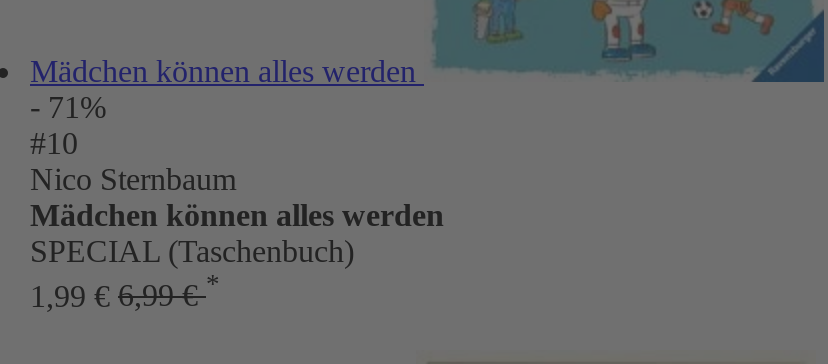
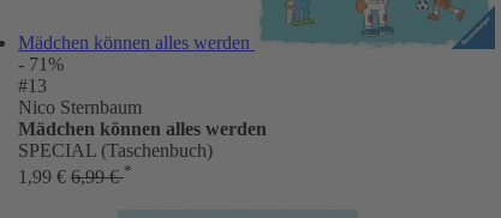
[30,125,78,159] #10 -> [18,75,47,95] #13

